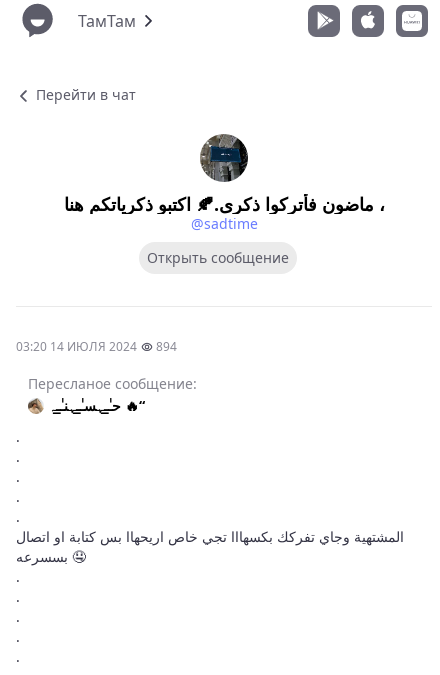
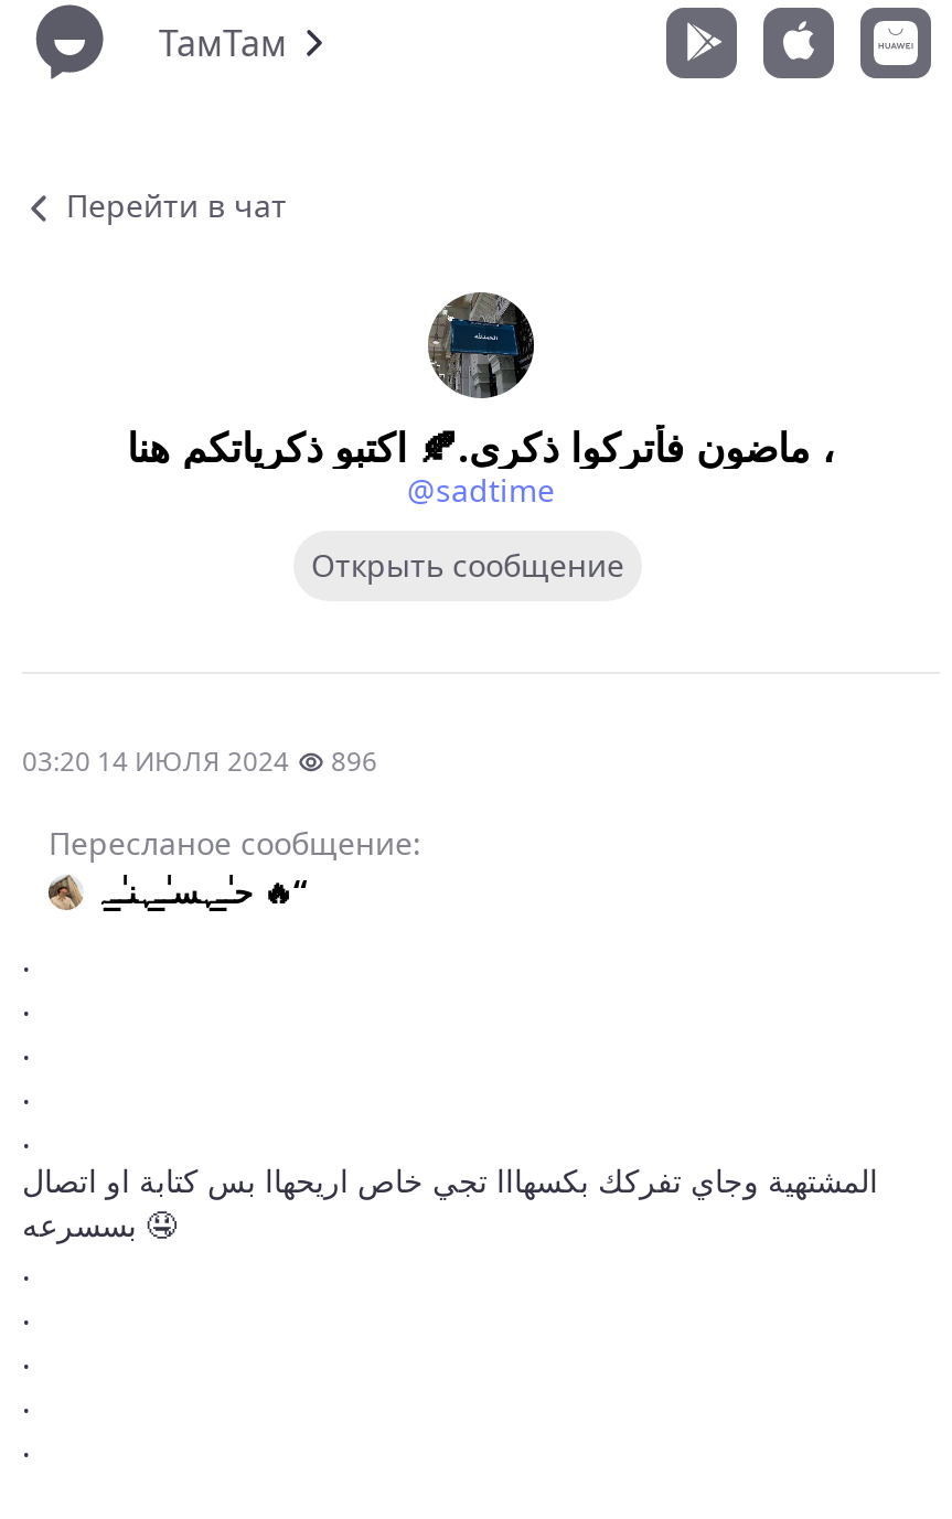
[16,338,177,355] 03:20 14 ИЮЛЯ 2024 894 -> [22,742,377,780] 03:20 14 ИЮЛЯ 2024 896

